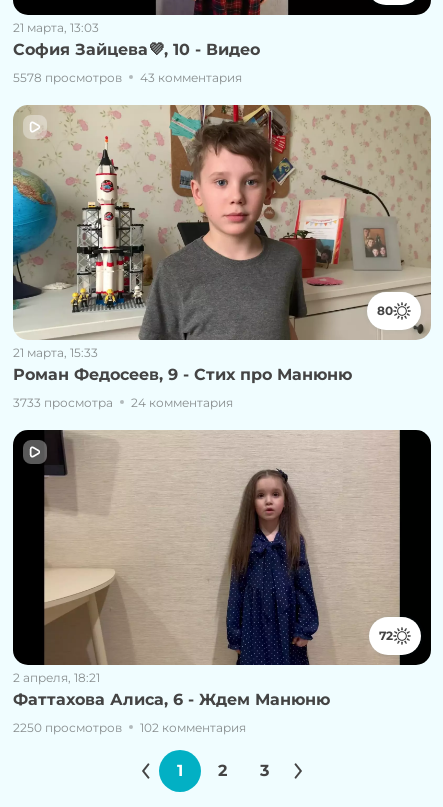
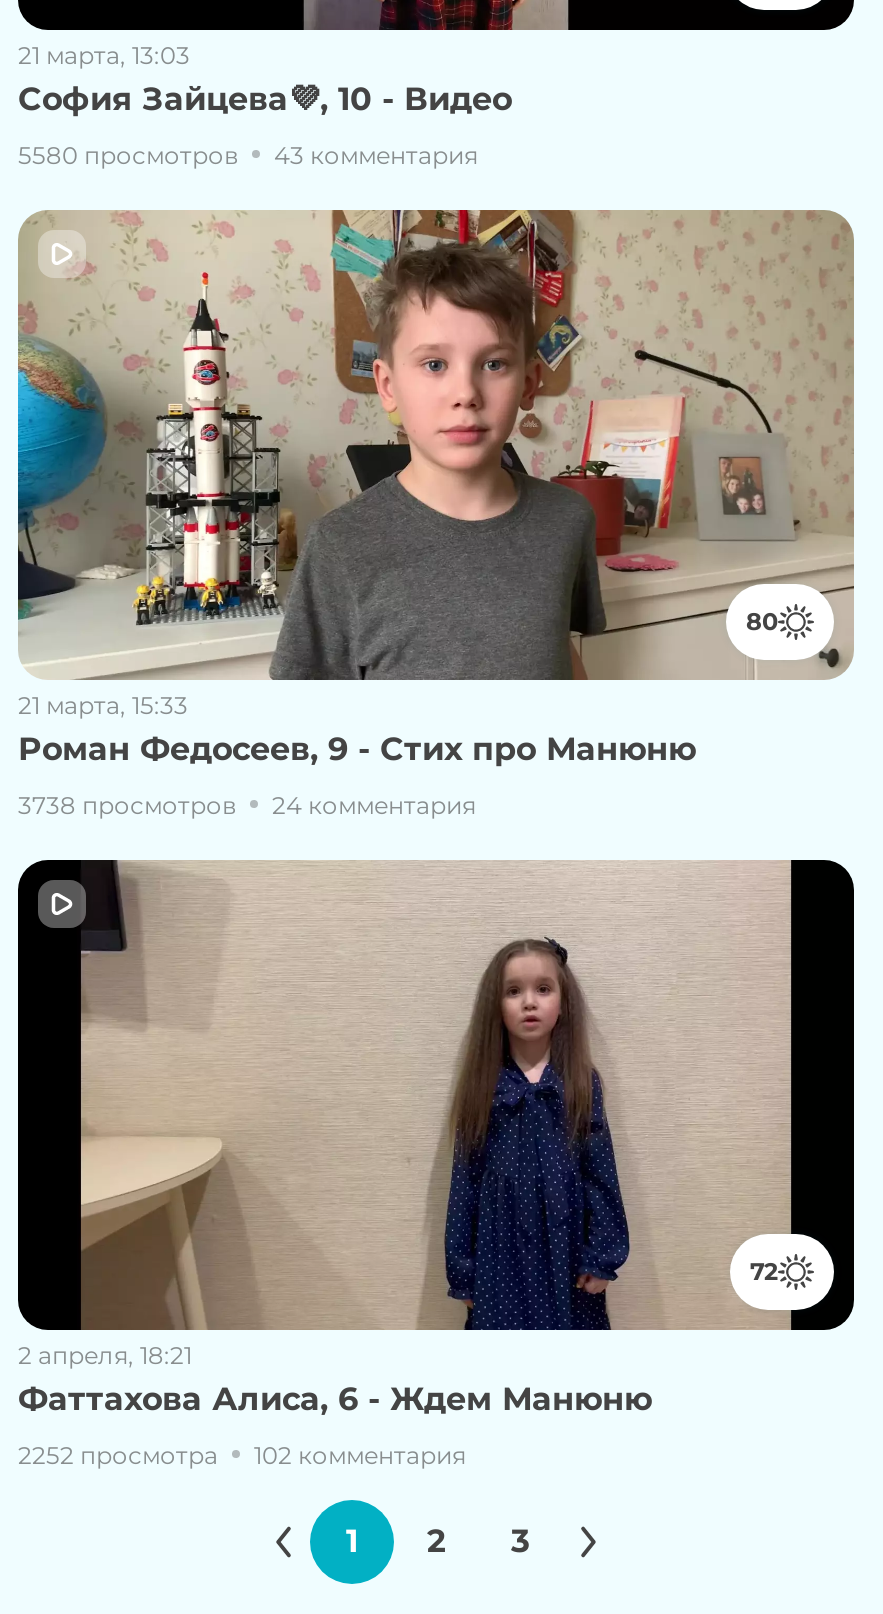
[13,69,242,84] 5578 просмотров 43 комментария -> [18,139,478,169] 5580 просмотров 43 комментария
[13,395,233,410] 3733 просмотра 24 комментария -> [18,789,476,819] 3738 просмотров 24 комментария
[13,720,246,735] 2250 просмотров 102 комментария -> [18,1440,466,1470] 2252 просмотра 102 комментария

